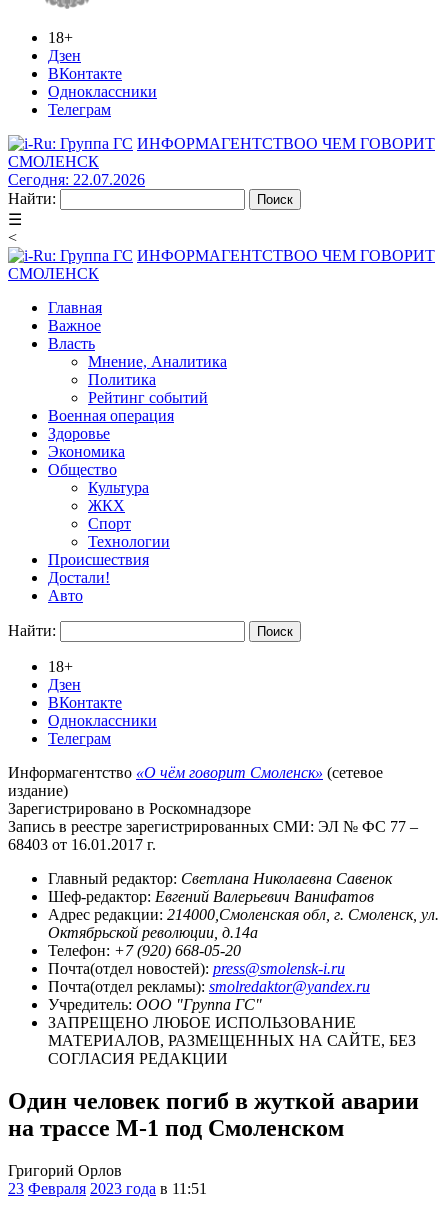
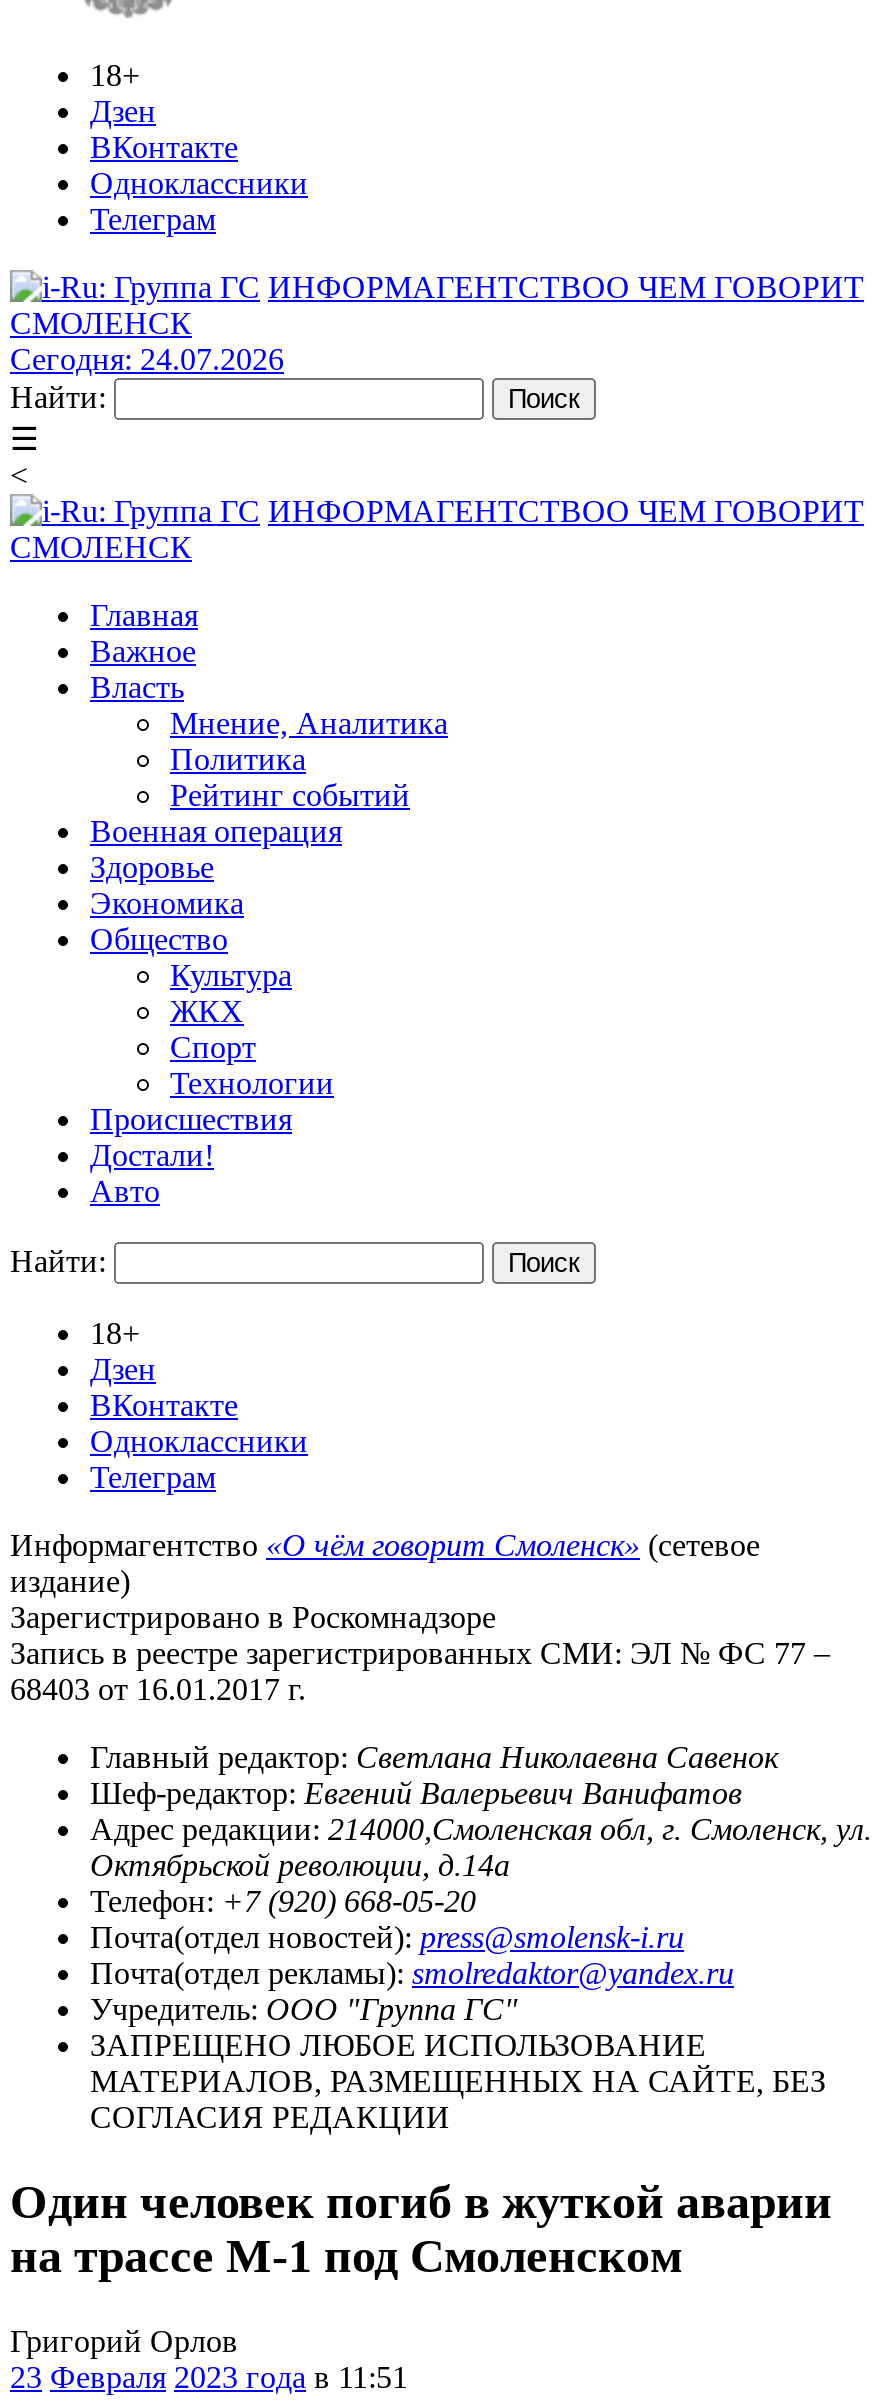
[8,171,145,188] Сегодня: 22.07.2026 -> [10,342,284,376] Сегодня: 24.07.2026

